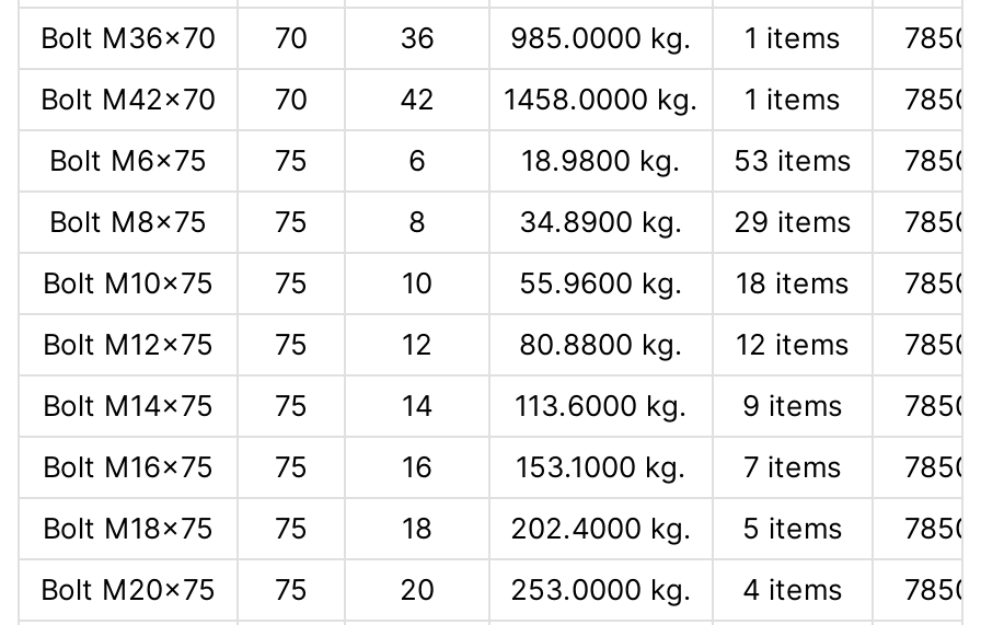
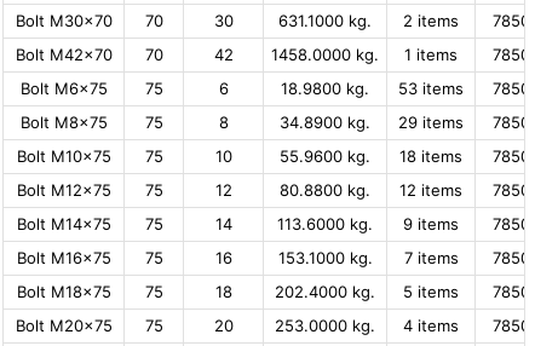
[41,19,308,54] Bolt M36x70 70 -> [15,11,163,30] Bolt M30x70 70
[400,19,435,54] 36 -> [214,11,233,30] 30
[510,19,692,54] 985.0000 kg. -> [278,11,372,30] 631.1000 kg.
[745,19,841,54] 1 items -> [403,11,459,30] 2 items

